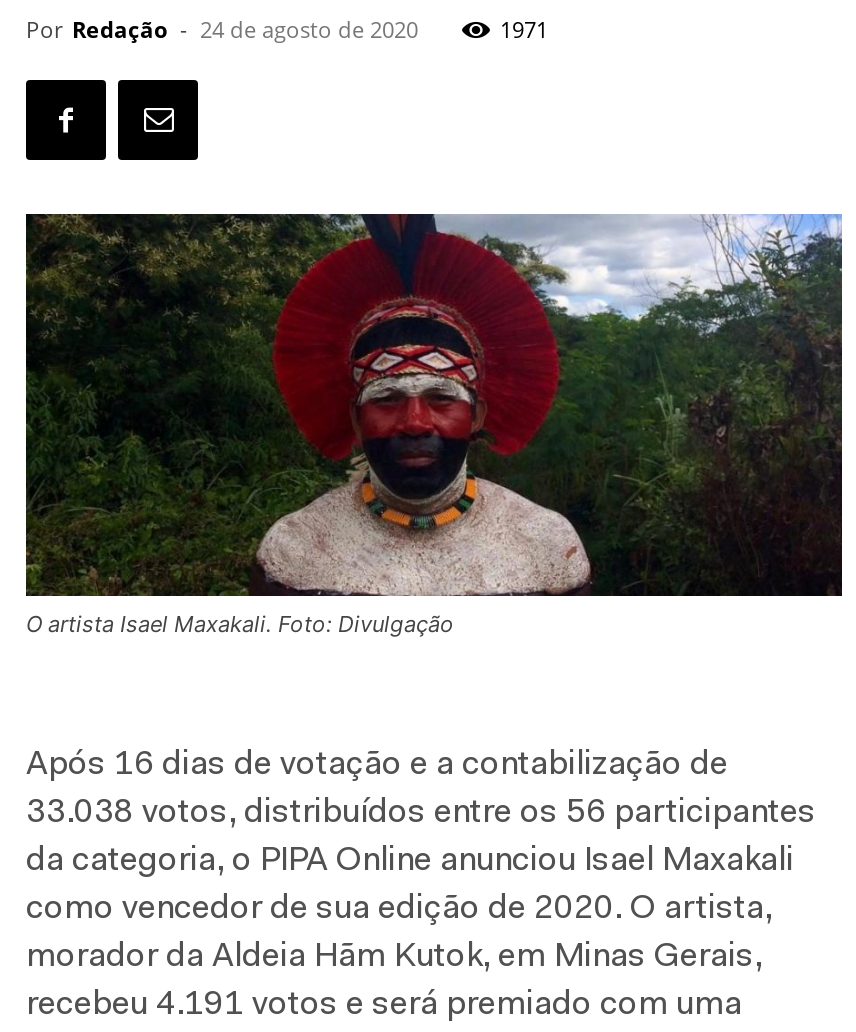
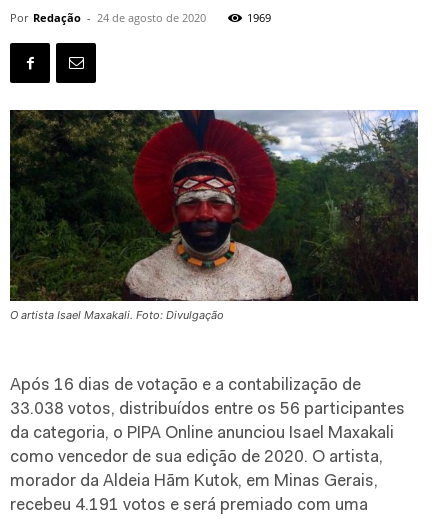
[500,14,548,44] 1971 -> [247,10,271,25] 1969

